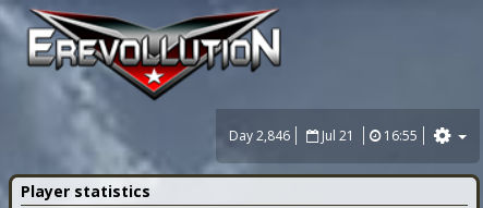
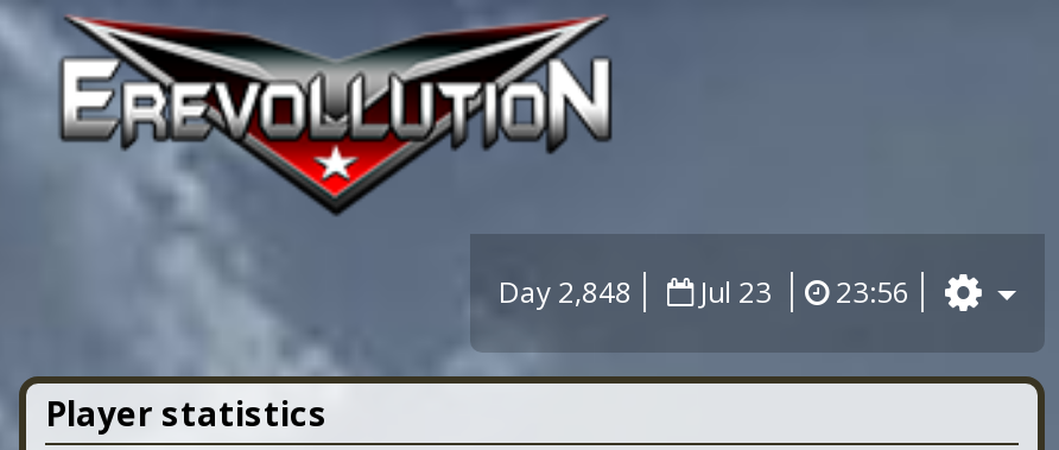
[229,126,290,145] Day 2,846 -> [499,272,632,312] Day 2,848
[318,126,358,145] Jul 21 -> [693,272,779,312] Jul 23
[384,126,418,145] 16:55 -> [836,272,909,312] 23:56

